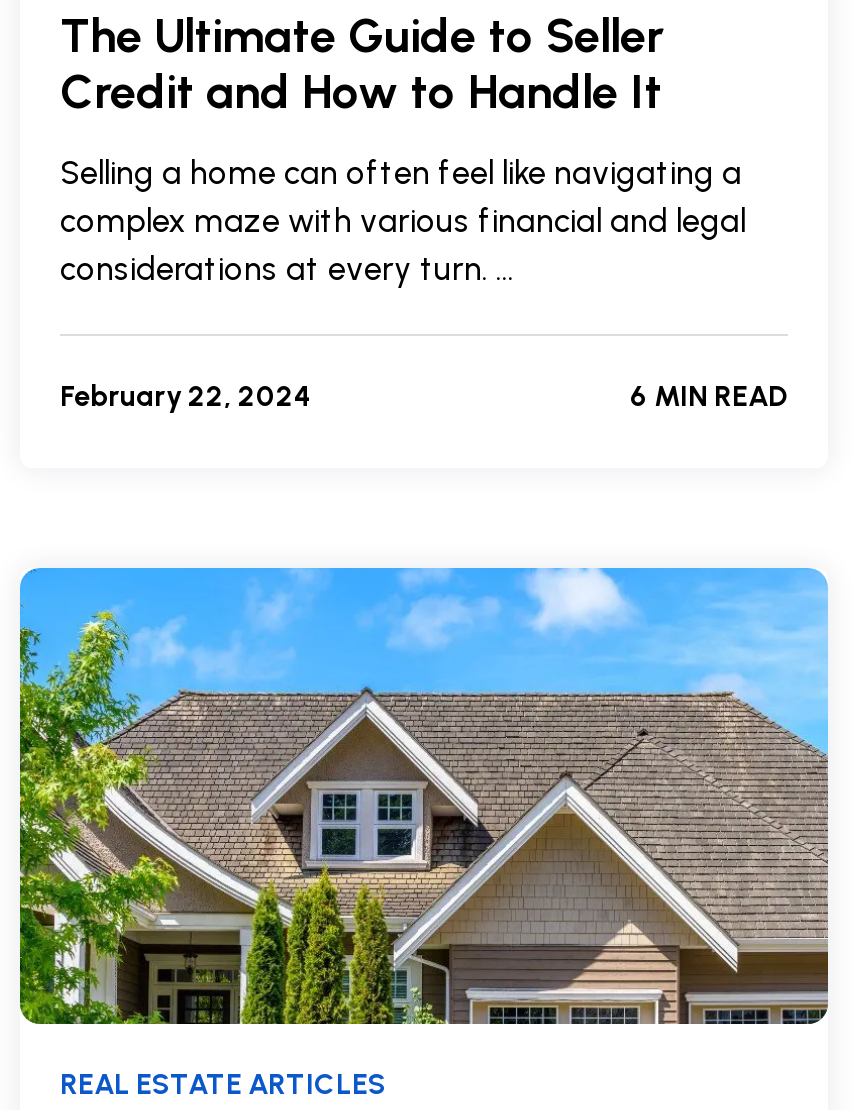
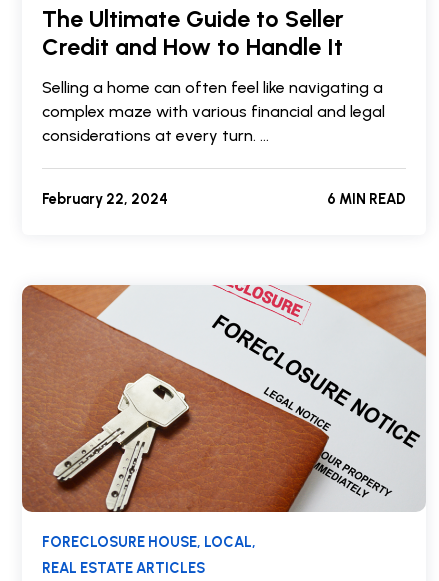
none -> [42,533,256,551] FORECLOSURE HOUSE, LOCAL,
[18,566,830,1026] [image] -> [21,284,427,513] [image]

